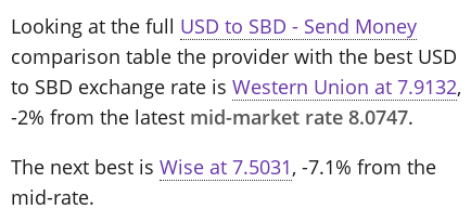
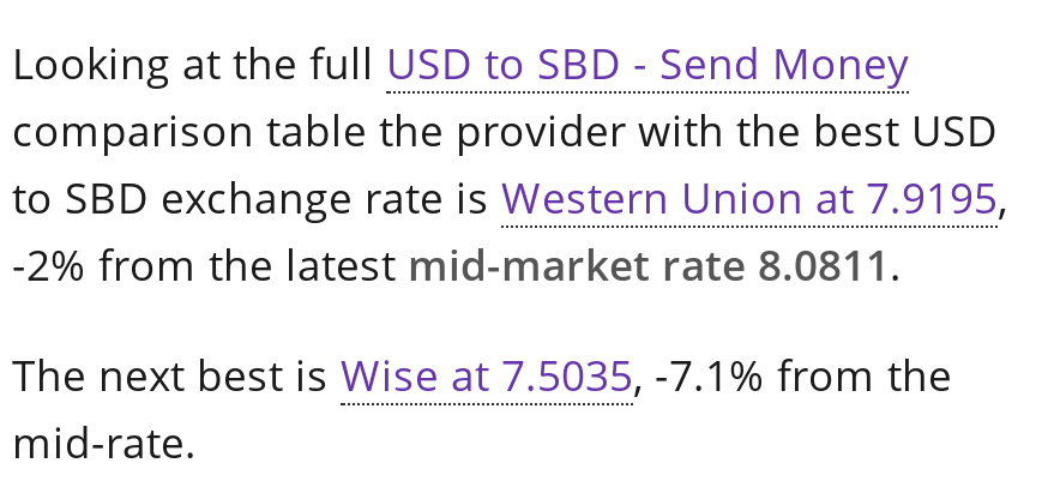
[11,73,461,99] to SBD exchange rate is Western Union at 7.9132, -> [12,167,1007,225] to SBD exchange rate is Western Union at 7.9195,
[11,104,413,130] -2% from the latest mid-market rate 8.0747. -> [12,235,902,292] -2% from the latest mid-market rate 8.0811.
[11,154,436,180] The next best is Wise at 7.5031, -7.1% from the -> [12,346,952,404] The next best is Wise at 7.5035, -7.1% from the

